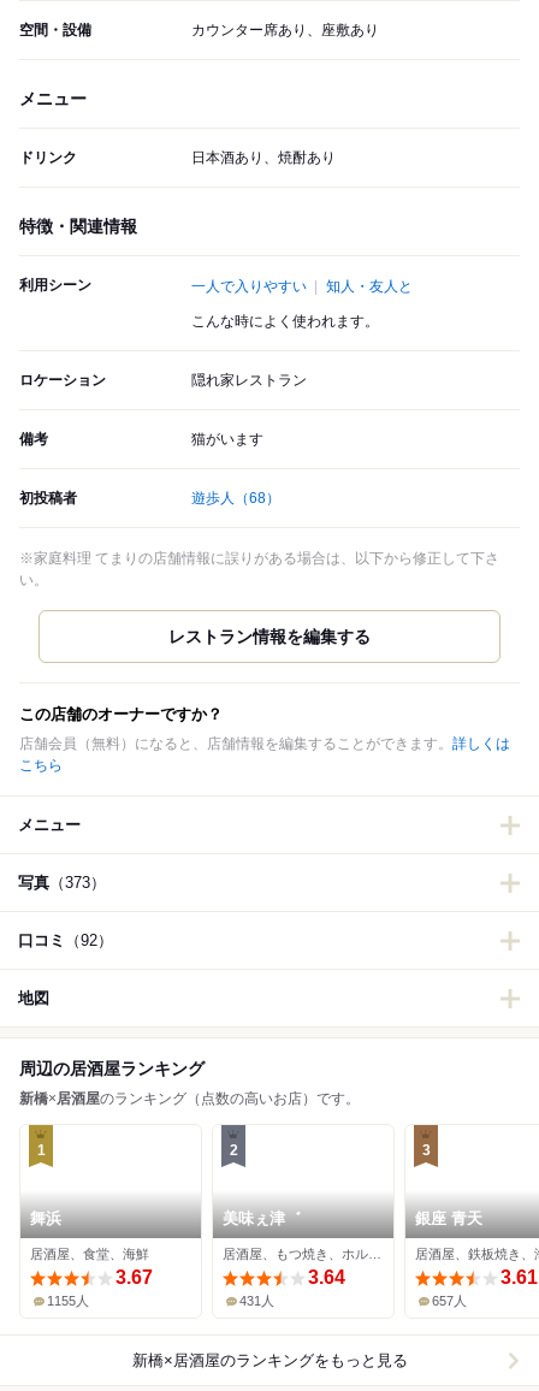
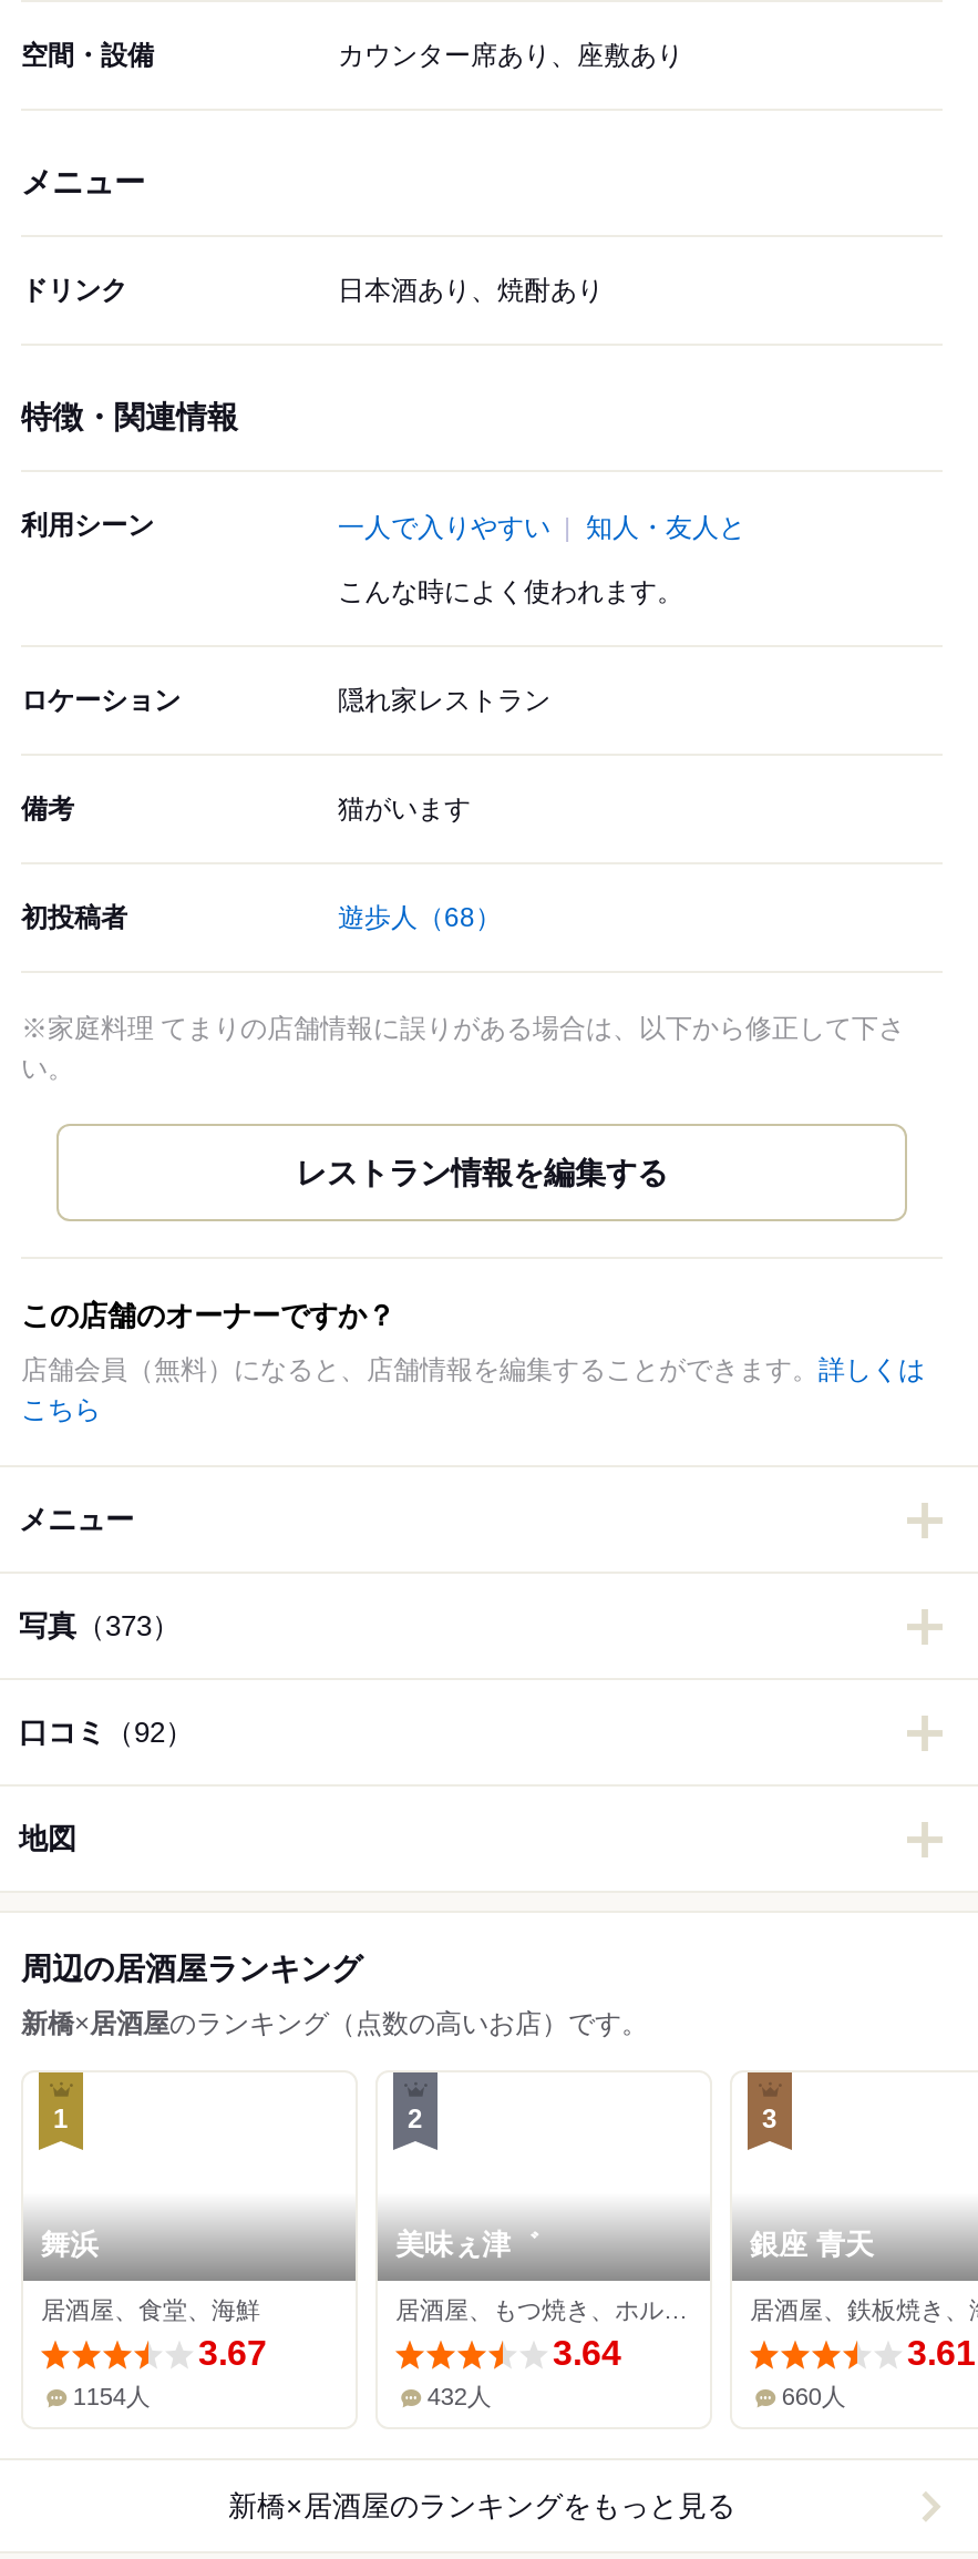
[47,1294,90,1308] 1155人 -> [73,2383,150,2410] 1154人
[240,1294,275,1308] 431人 -> [427,2383,492,2410] 432人
[432,1294,467,1308] 657人 -> [782,2383,846,2410] 660人

